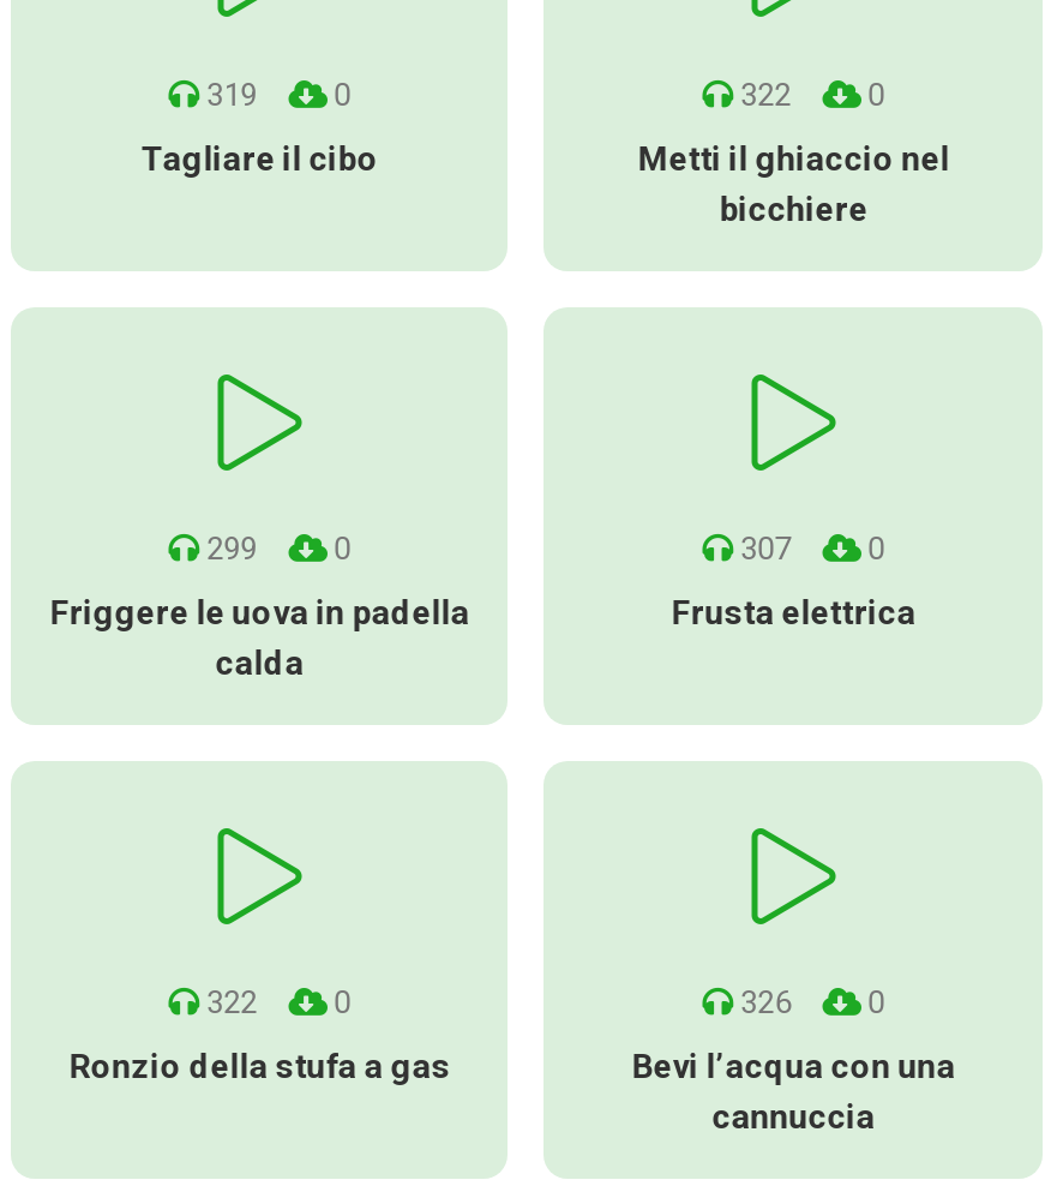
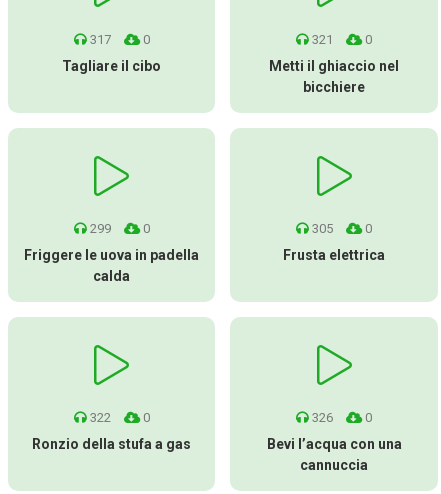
[200,77,351,113] 319 0 -> [87,32,150,47] 317 0
[734,77,885,113] 322 0 -> [309,32,372,47] 321 0
[734,531,885,567] 307 0 -> [309,221,372,236] 305 0

